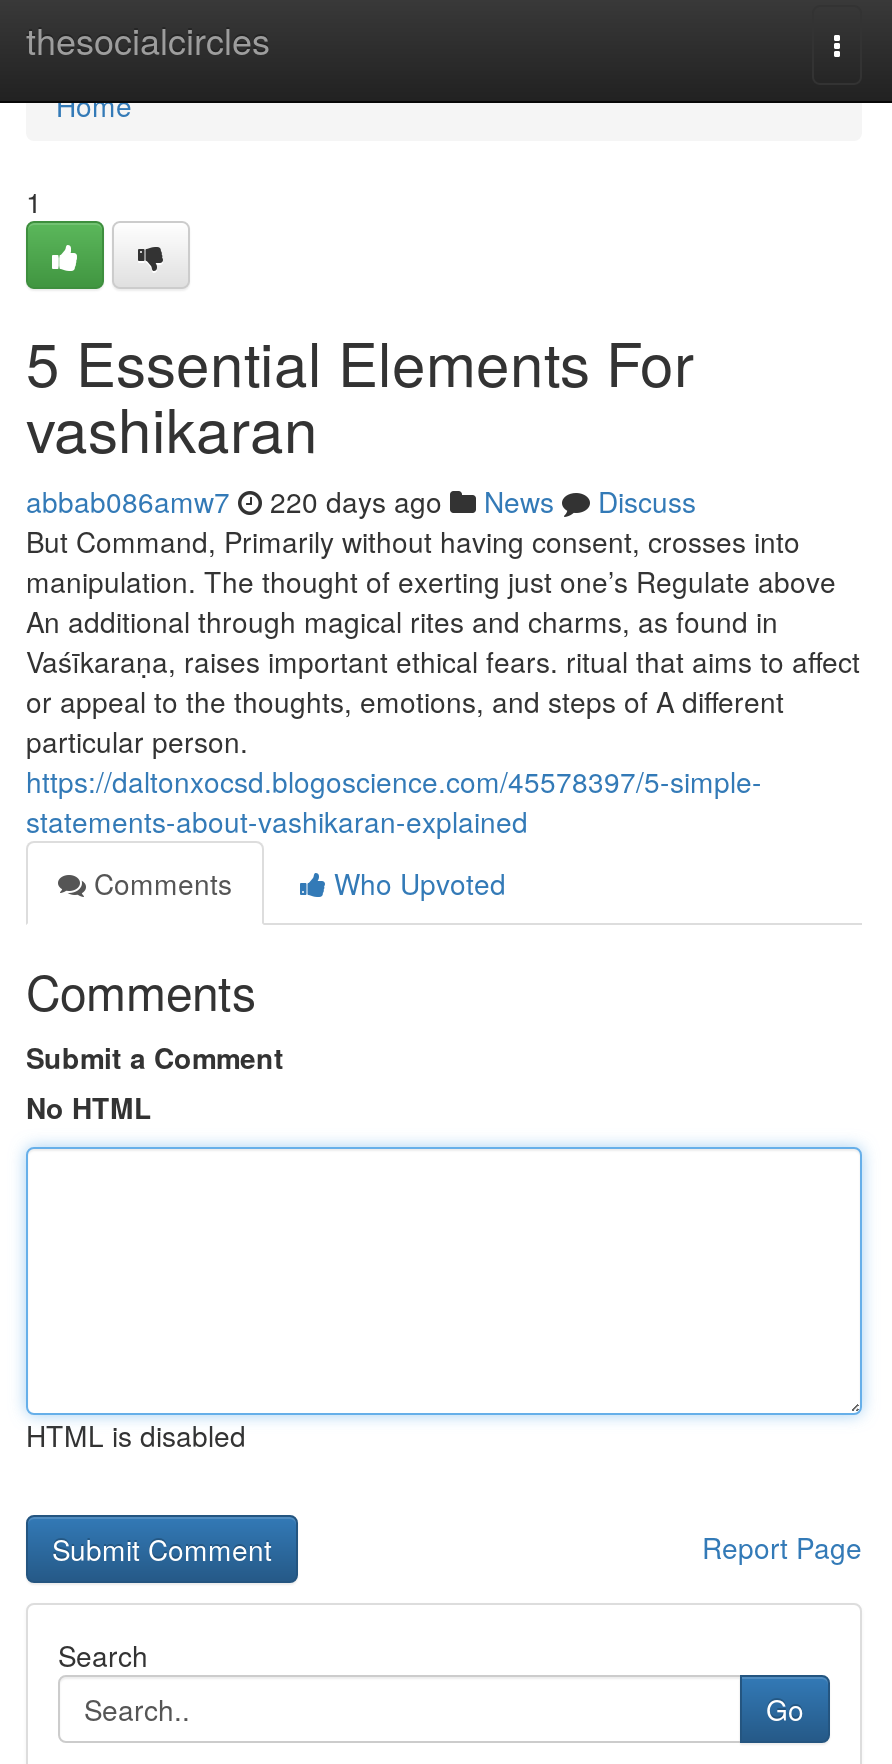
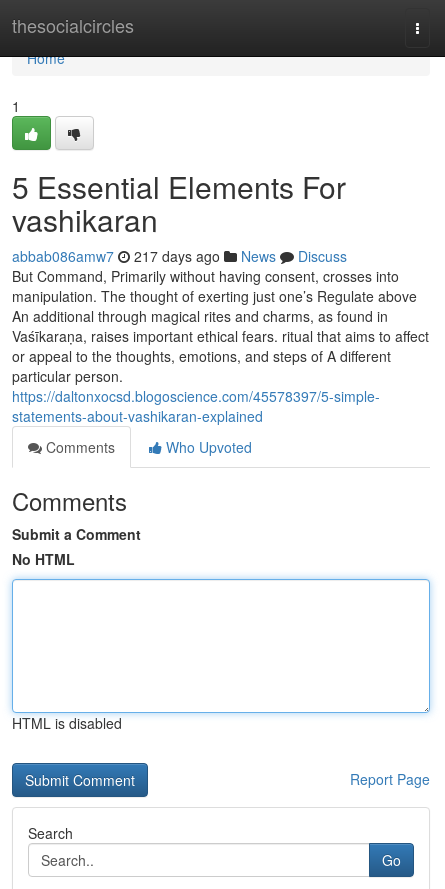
[26,481,696,521] abbab086amw7 220 days ago News Discuss -> [12,246,347,266] abbab086amw7 217 days ago News Discuss

